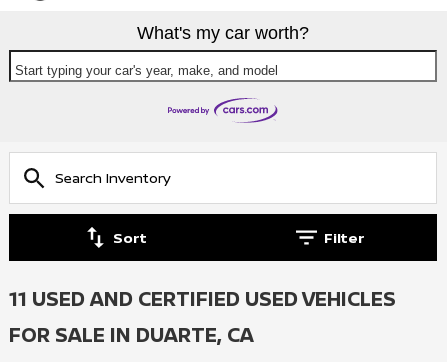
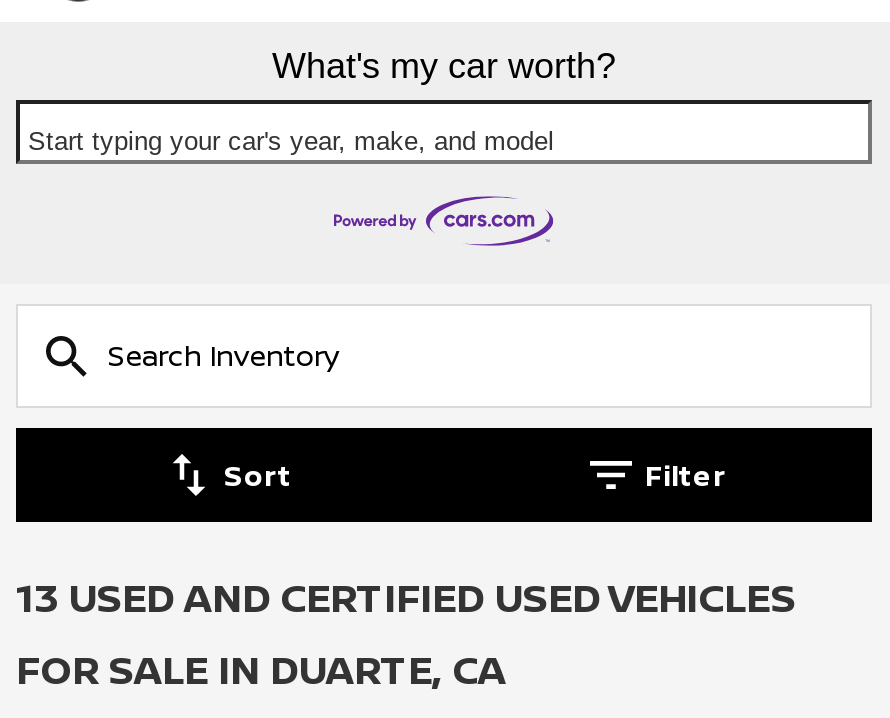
[9,285,396,312] 11 USED AND CERTIFIED USED VEHICLES -> [16,570,796,624] 13 USED AND CERTIFIED USED VEHICLES

